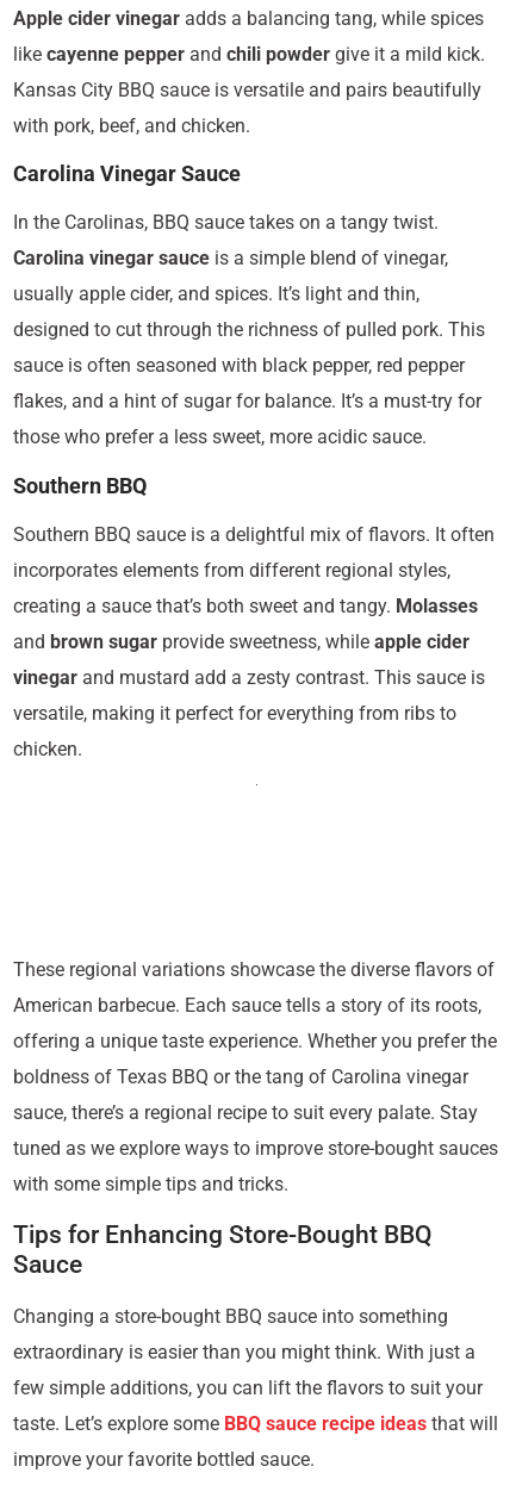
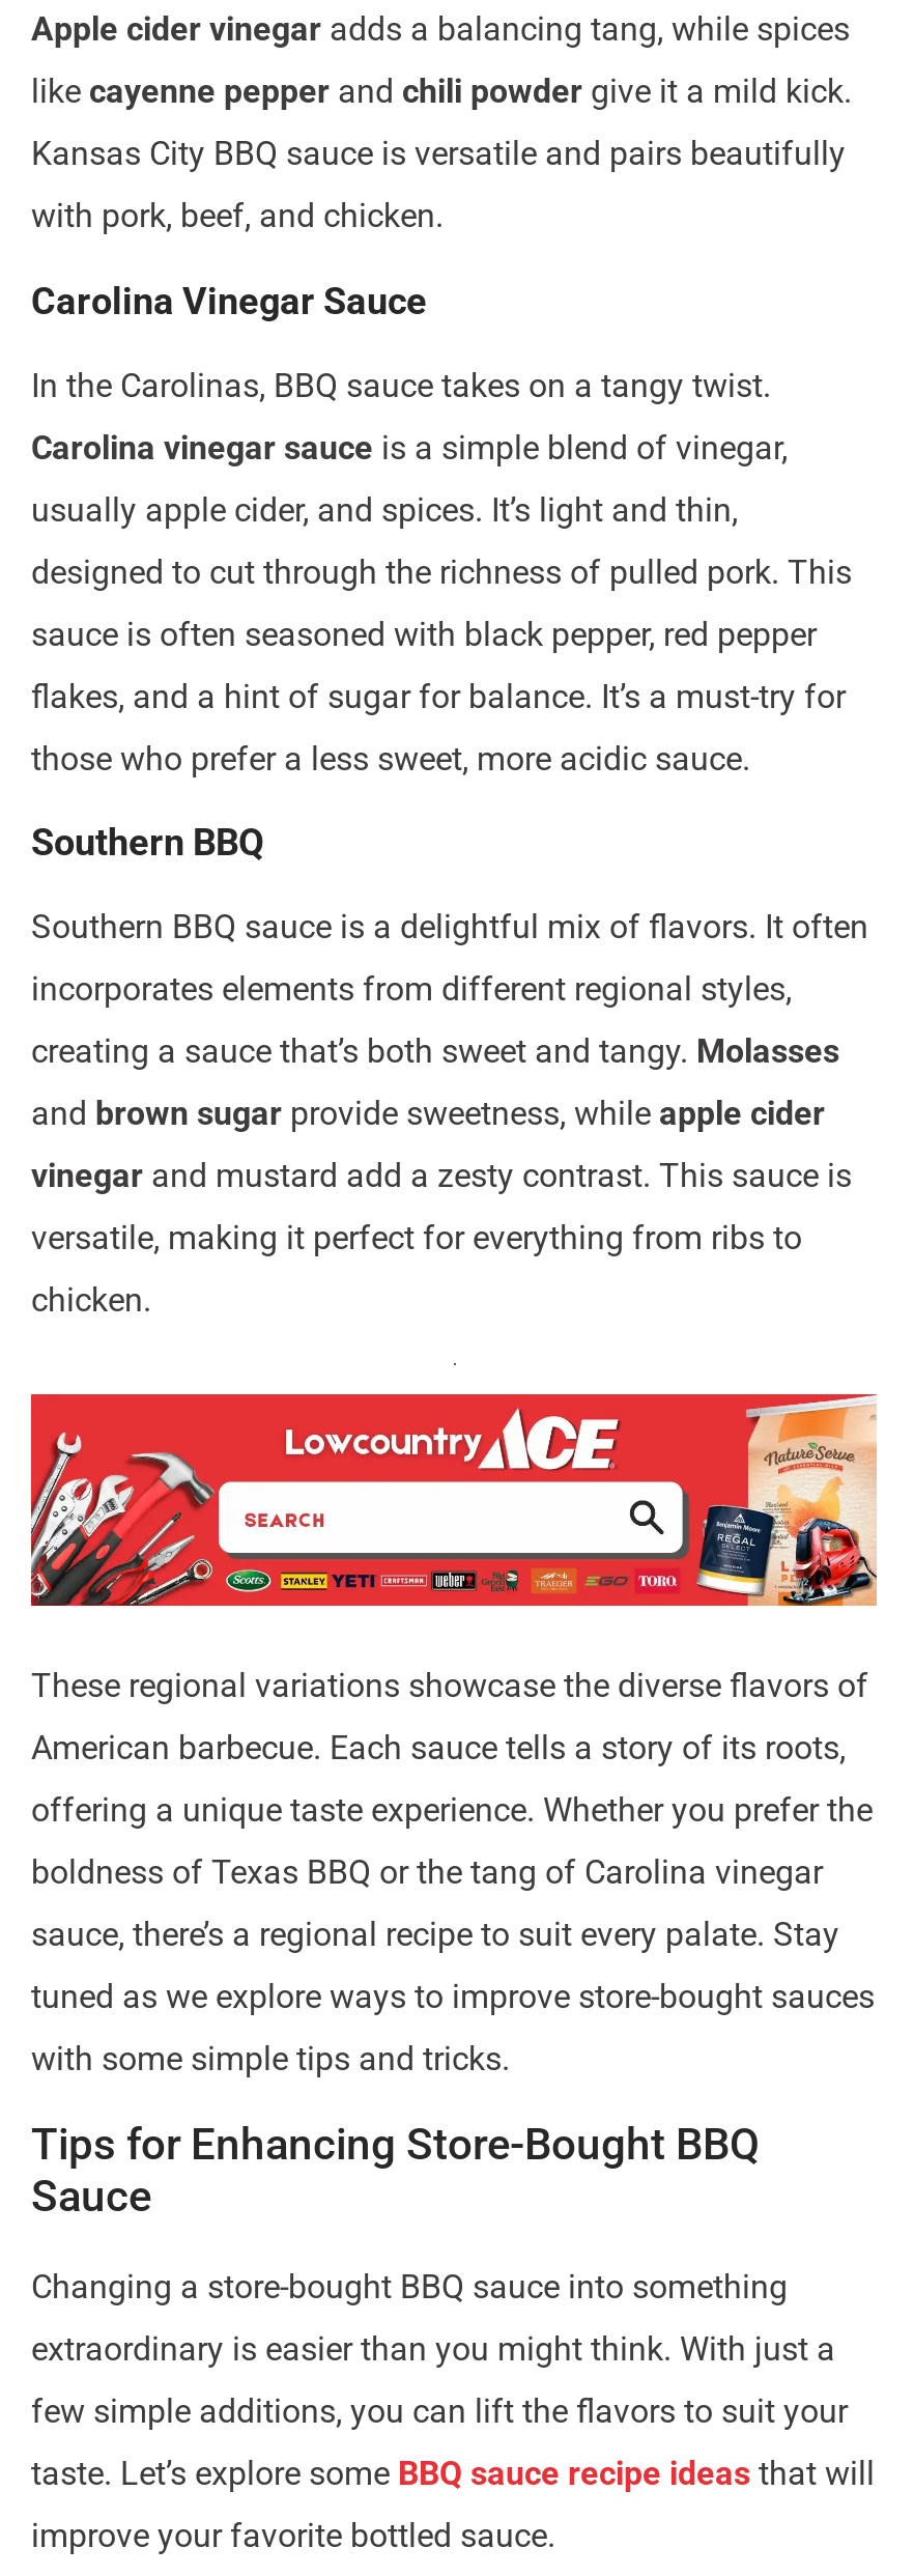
none -> [29,1392,879,1608] [image]

